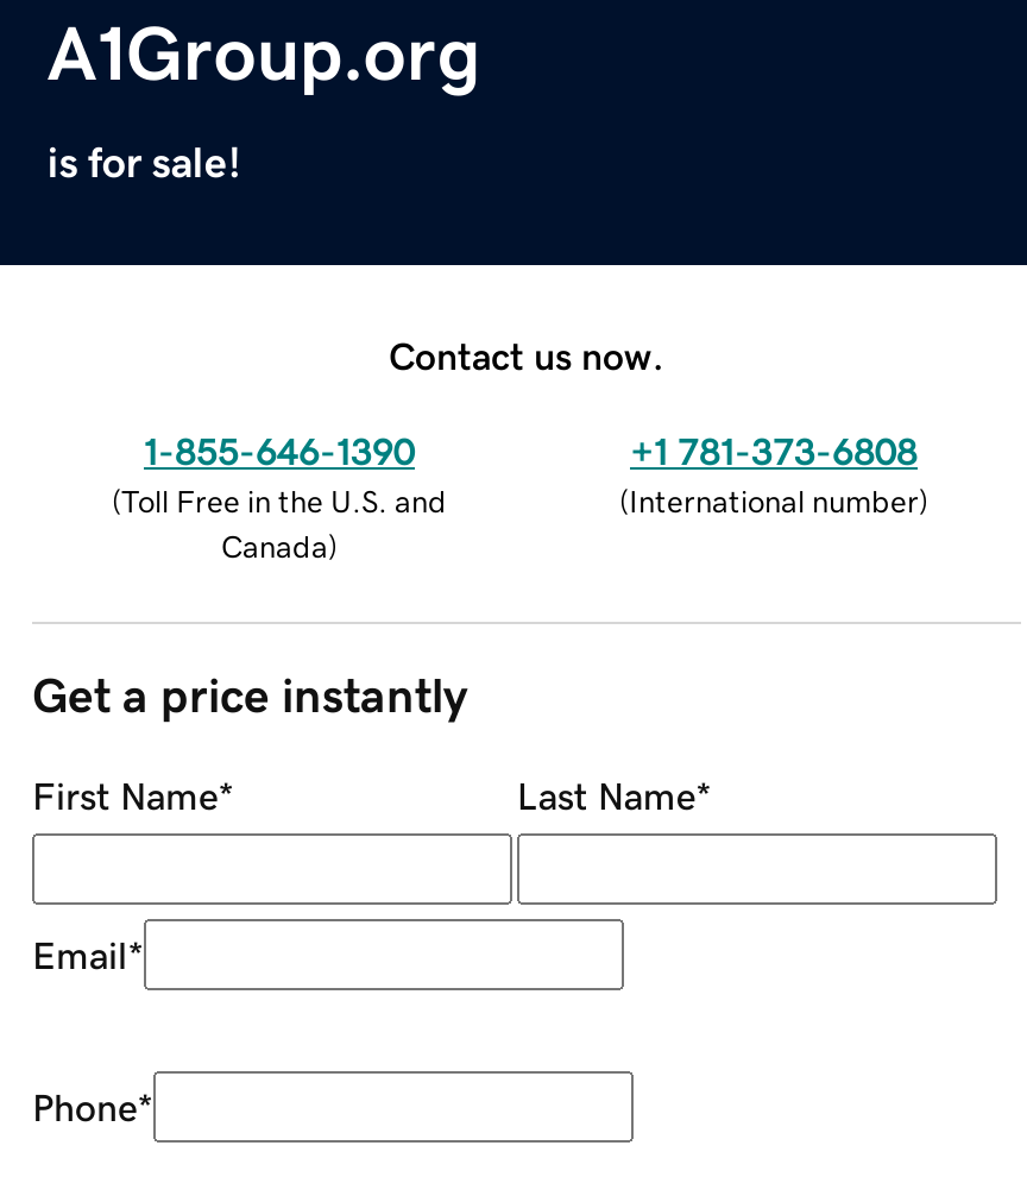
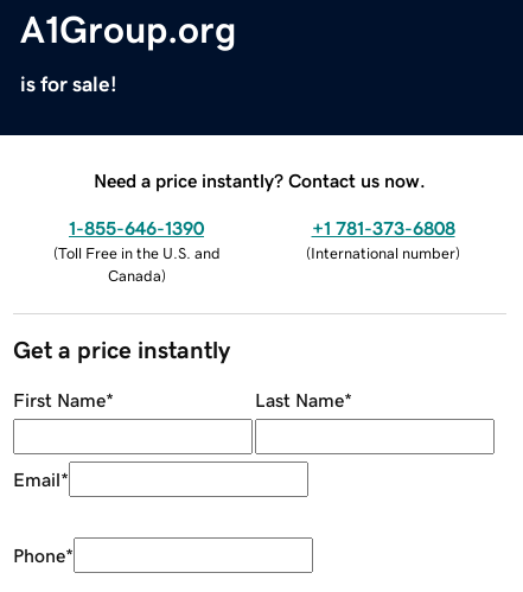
[389,336,664,374] Contact us now. -> [94,170,426,189] Need a price instantly? Contact us now.

